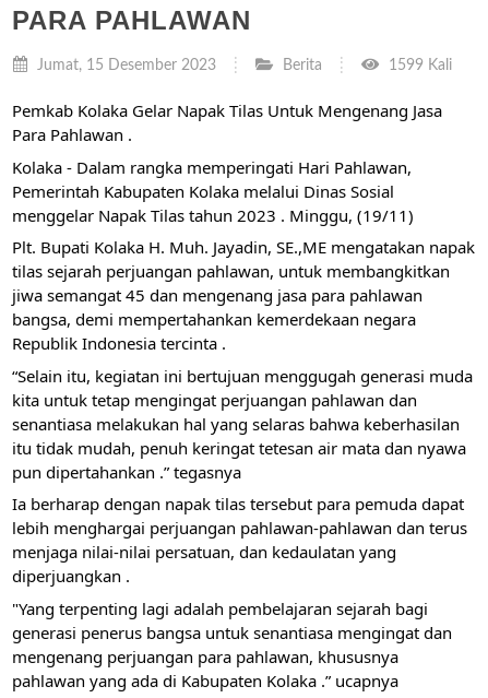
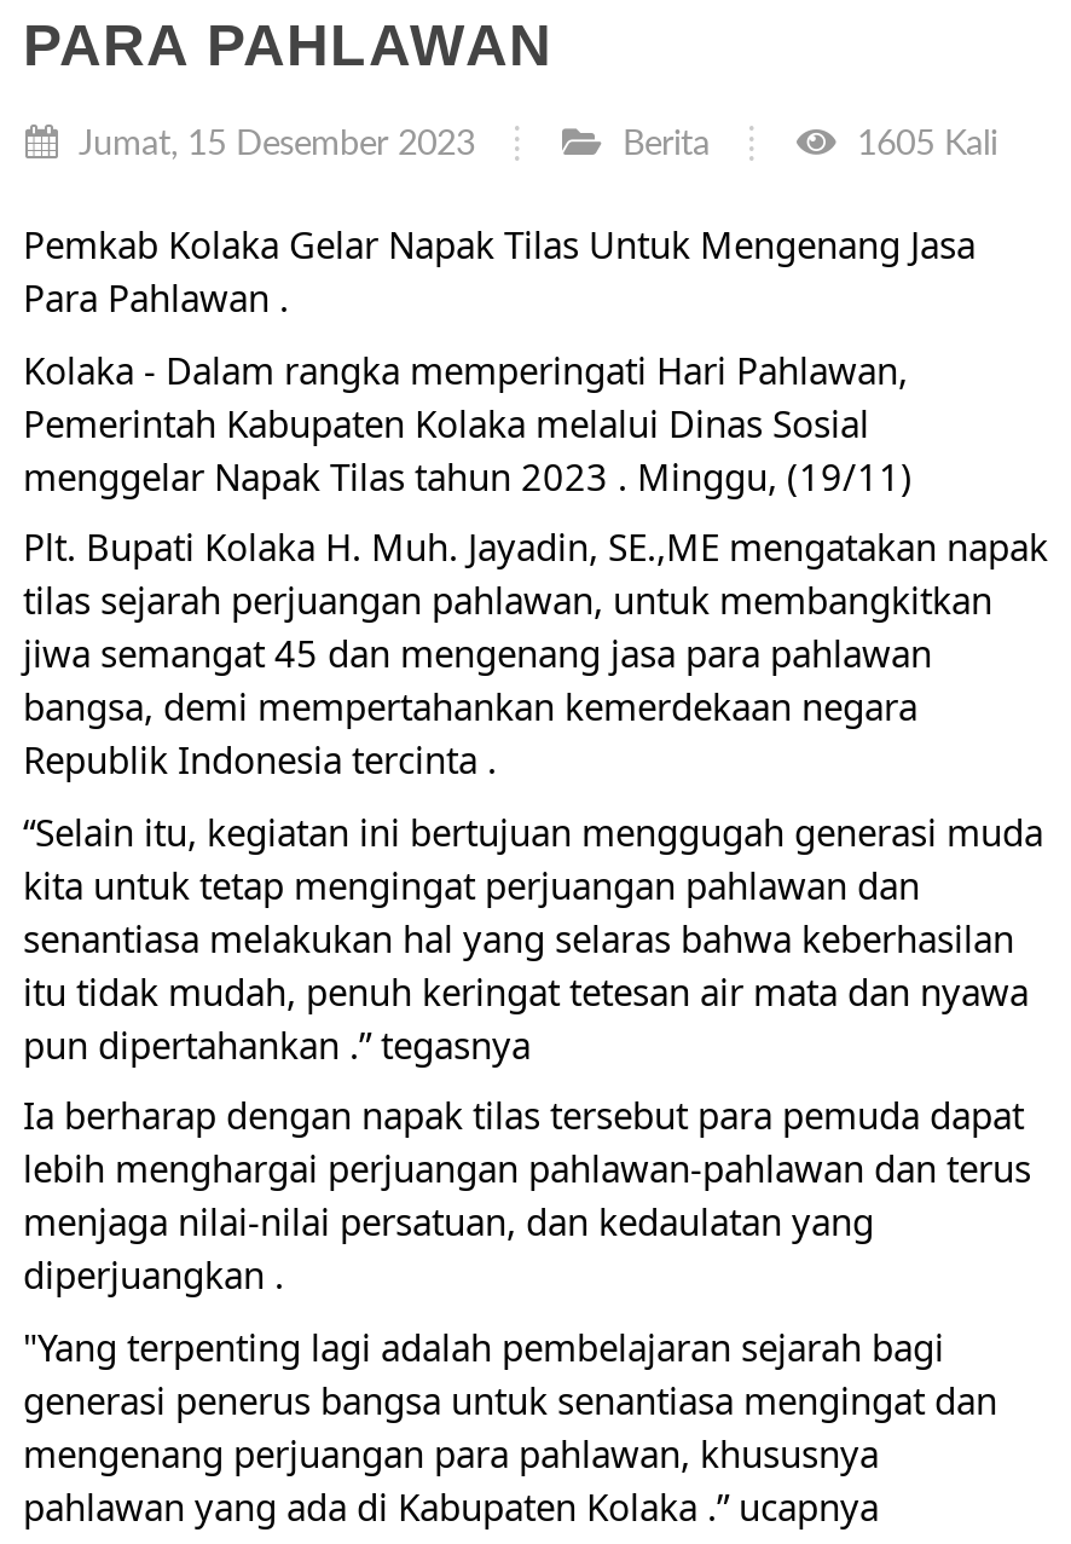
[384,57,452,73] 1599 Kali -> [847,126,997,162] 1605 Kali

